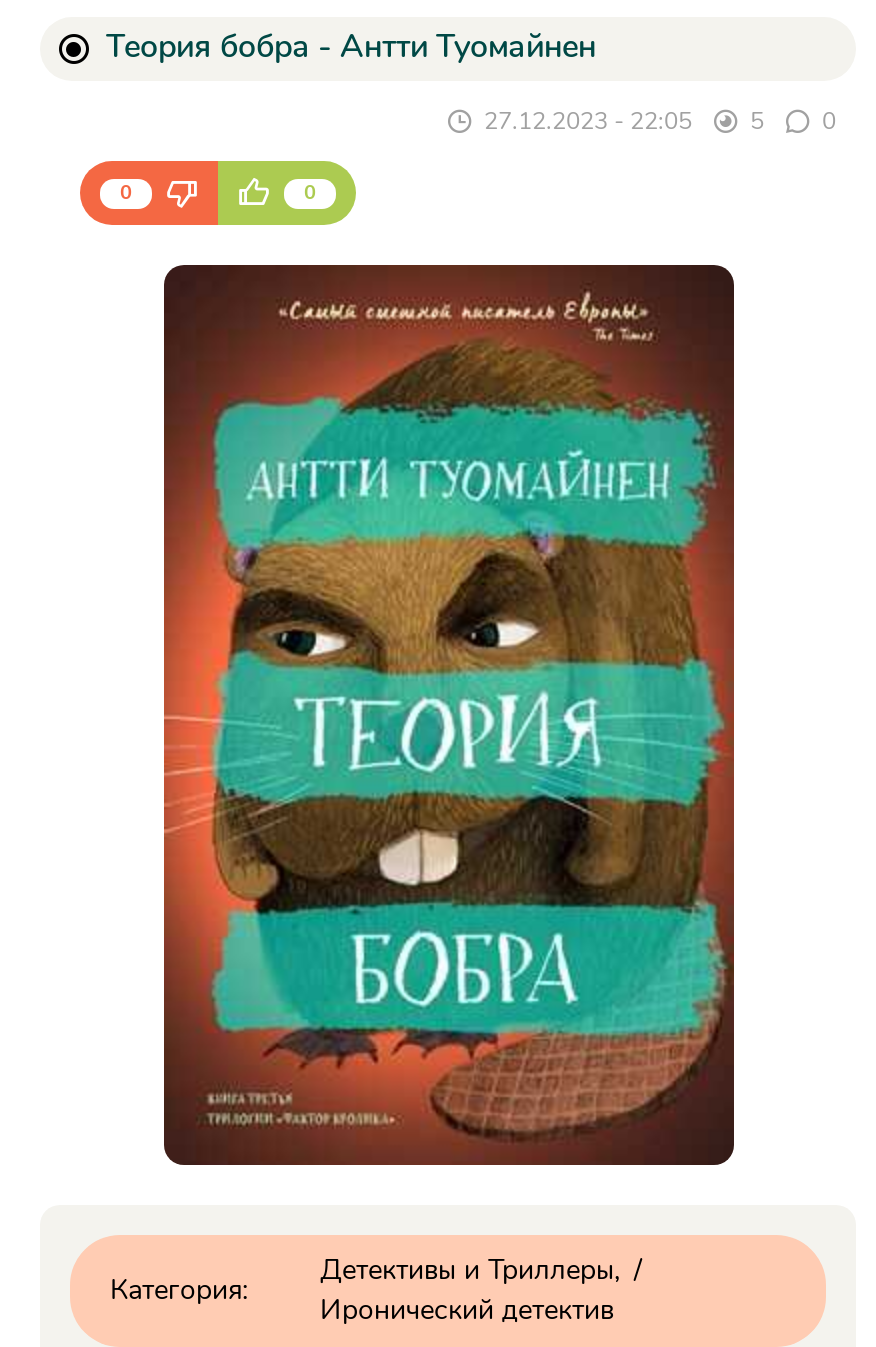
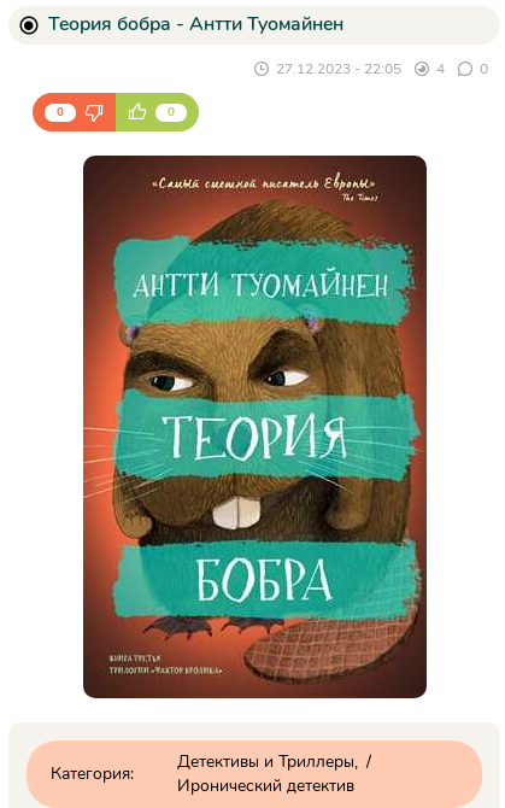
[484,105,836,137] 27.12.2023 - 22:05 5 0 -> [276,59,488,78] 27.12.2023 - 22:05 4 0

